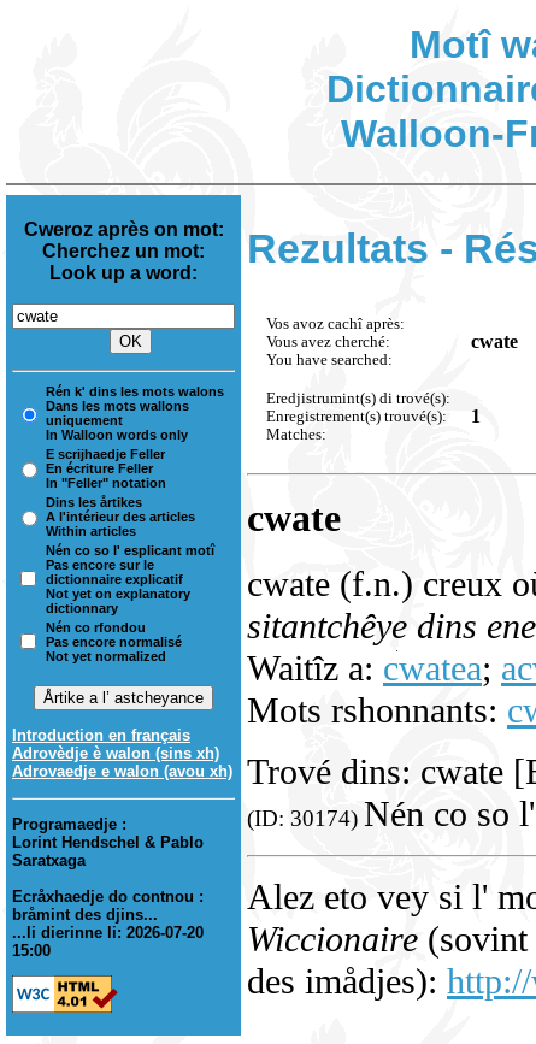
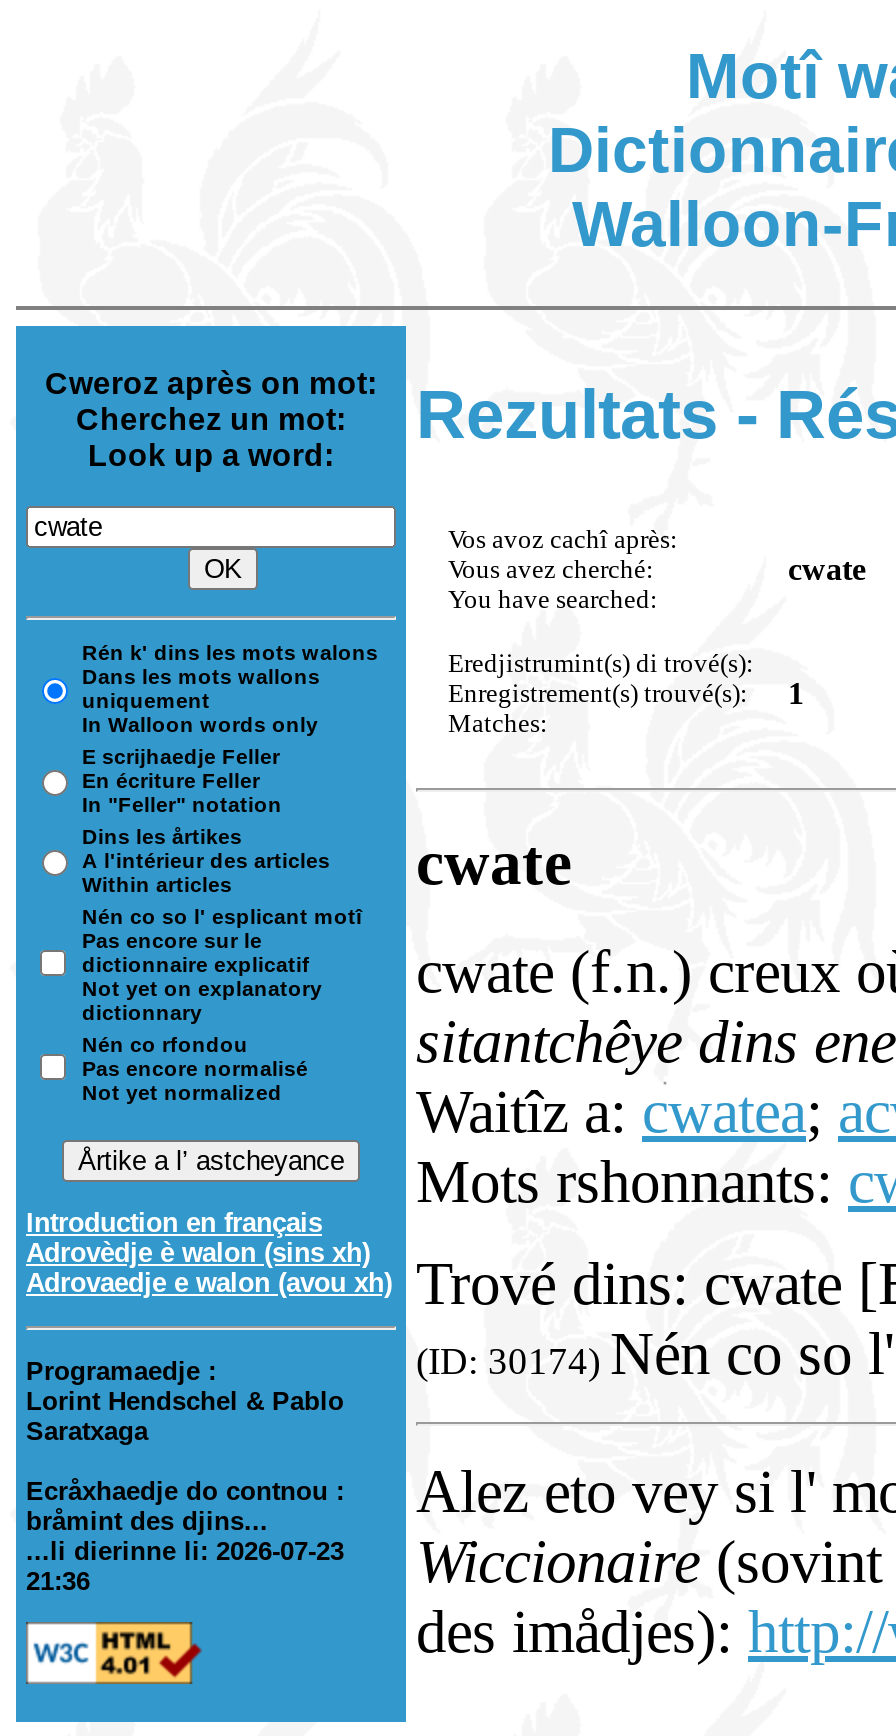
[12,924,204,942] ...li dierinne li: 2026-07-20 -> [26,1536,344,1566] ...li dierinne li: 2026-07-23
[12,942,51,960] 15:00 -> [26,1566,90,1596] 21:36

